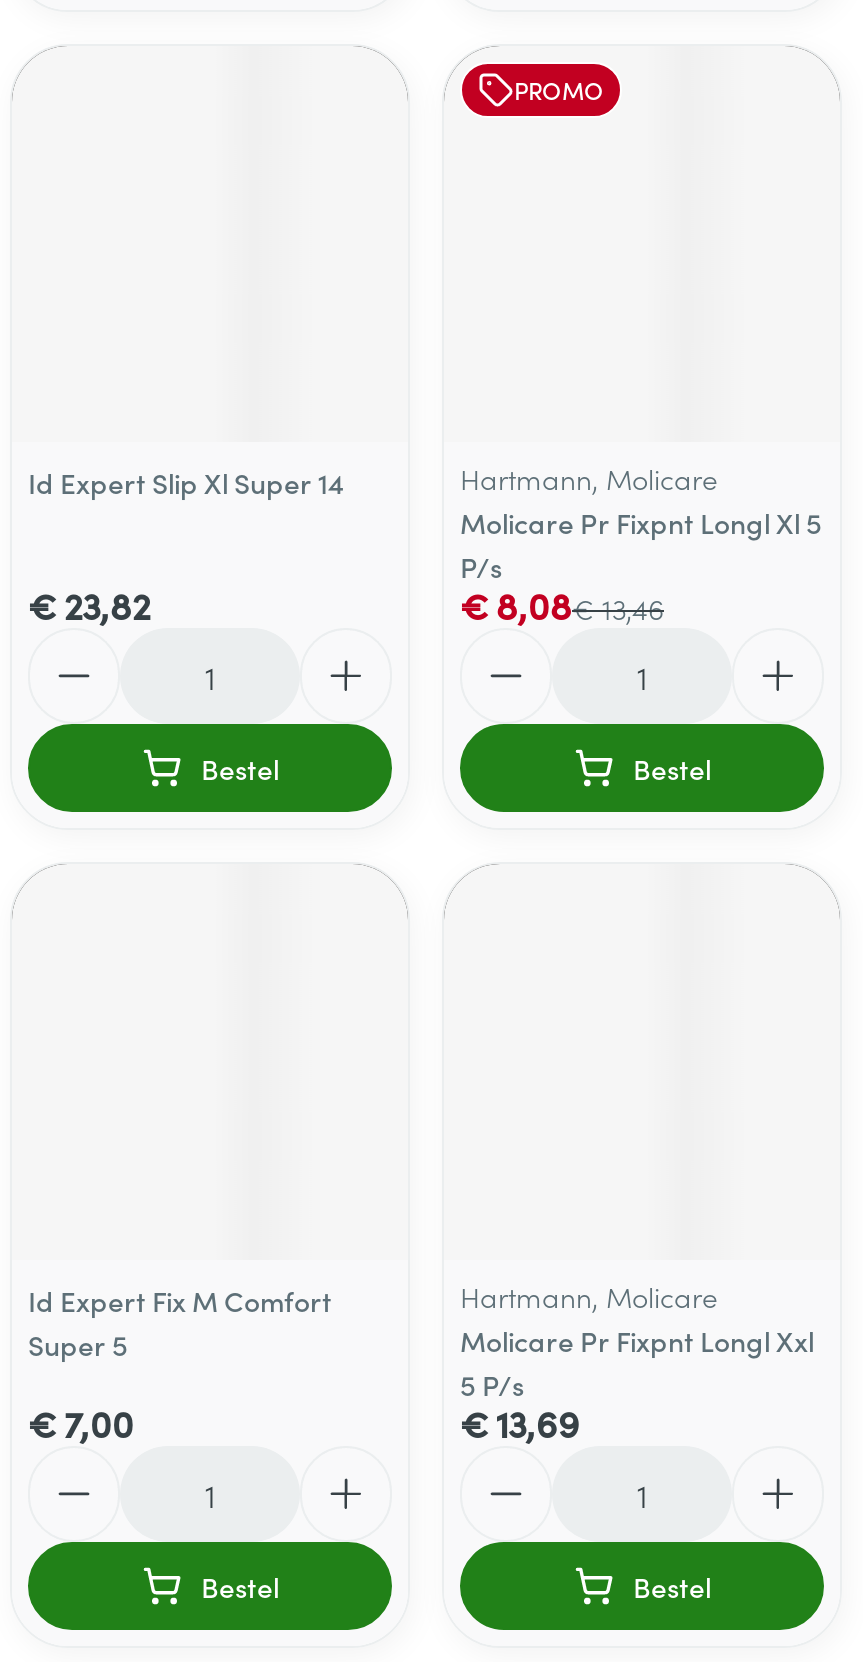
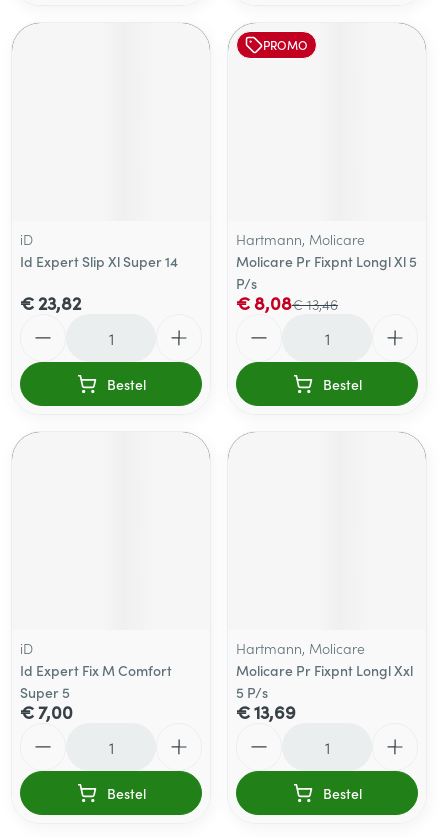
moved [28,462,344,502] -> [20,251,178,271]: Id Expert Slip Xl Super 14
none -> [20,229,33,249] iD
moved [28,1280,332,1364] -> [20,660,172,702]: Id Expert Fix M Comfort | Super 5
none -> [20,638,33,658] iD

